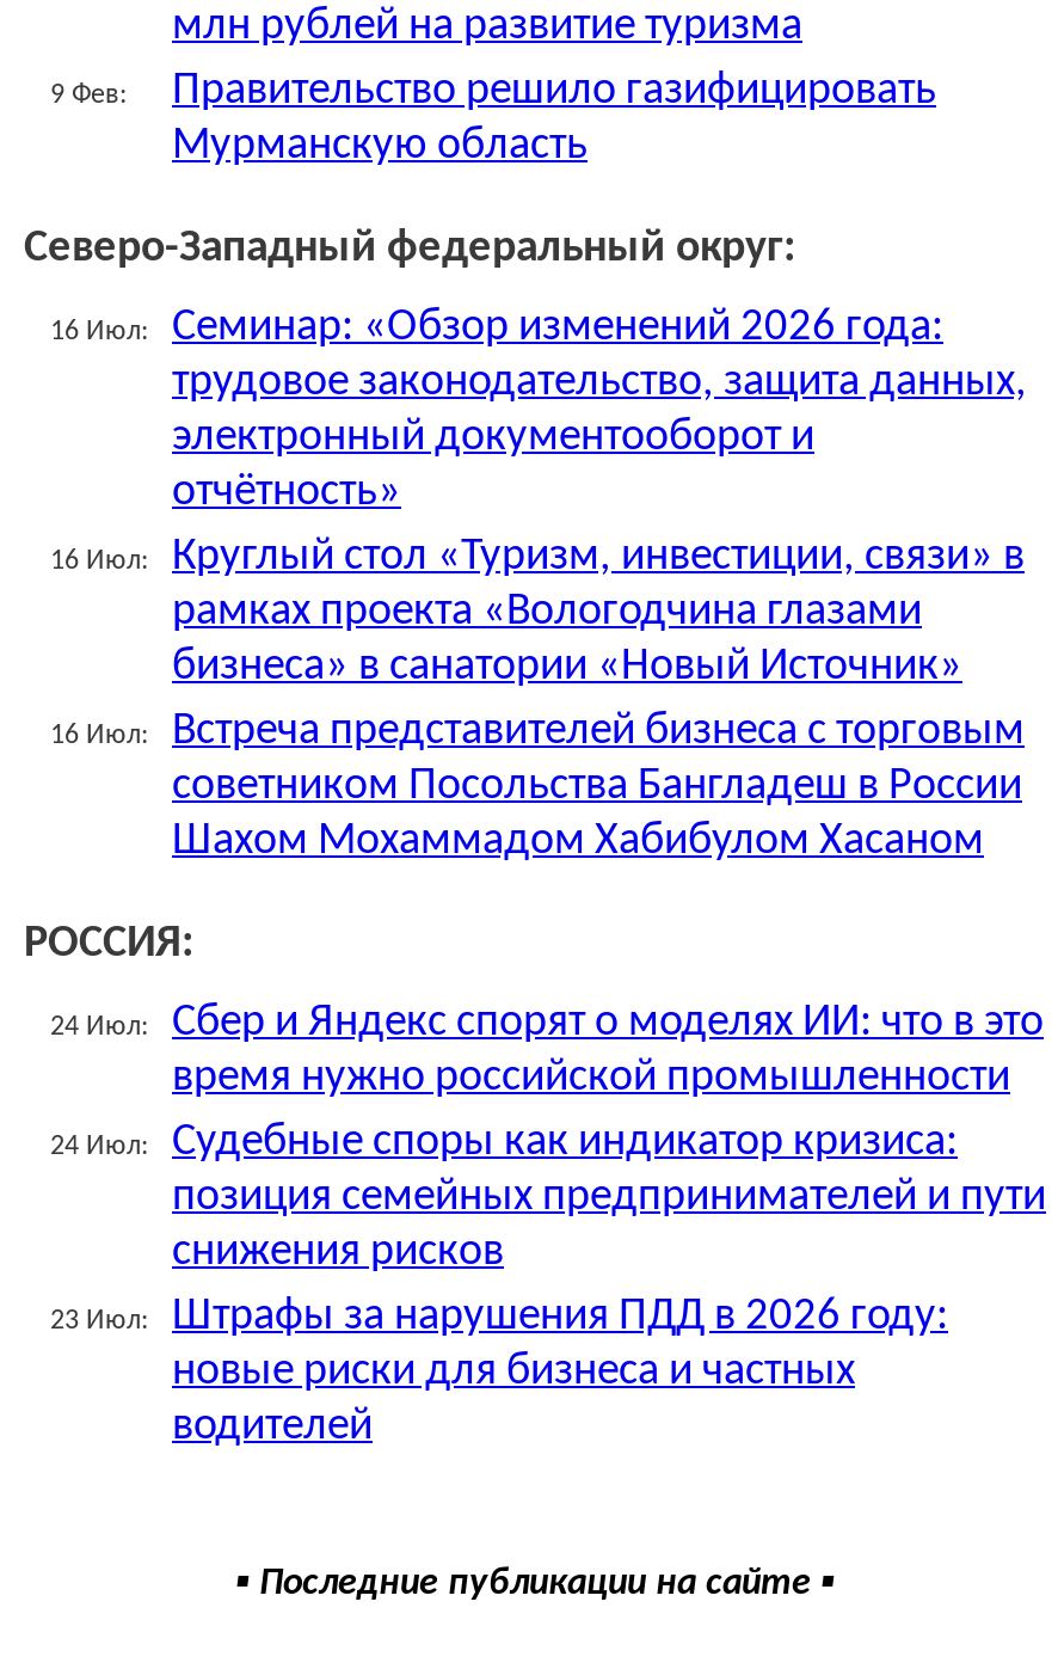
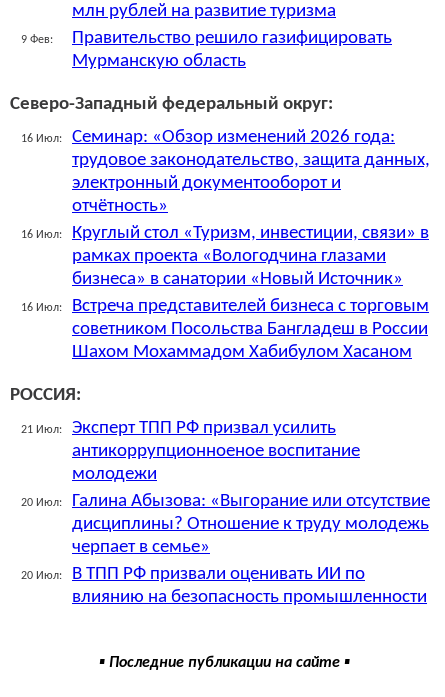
[50,1002,1044,1103] 24 Июл: | Сбер и Яндекс спорят о моделях ИИ: что в это | время нужно российской промышленности -> [21,419,360,484] 21 Июл: | Эксперт ТПП РФ призвал усилить | антикоррупционноеное воспитание | молодежи
[50,1122,1046,1277] 24 Июл: | Судебные споры как индикатор кризиса: | позиция семейных предпринимателей и пути | снижения рисков -> [21,492,430,557] 20 Июл: | Галина Абызова: «Выгорание или отсутствие | дисциплины? Отношение к труду молодежь | черпает в семье»
[50,1296,948,1452] 23 Июл: | Штрафы за нарушения ПДД в 2026 году: | новые риски для бизнеса и частных | водителей -> [21,565,427,607] 20 Июл: | В ТПП РФ призвали оценивать ИИ по | влиянию на безопасность промышленности

